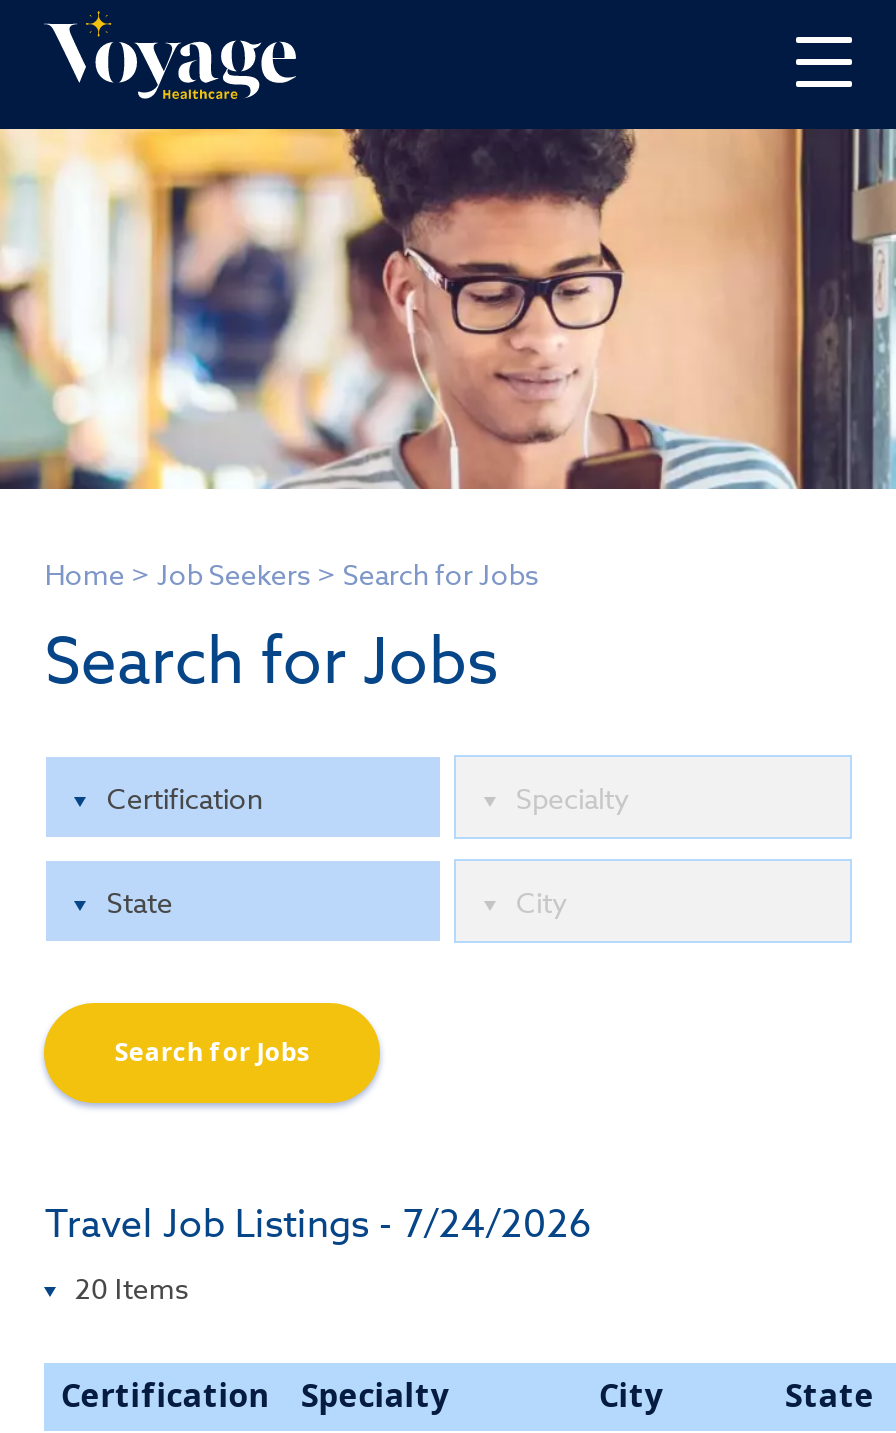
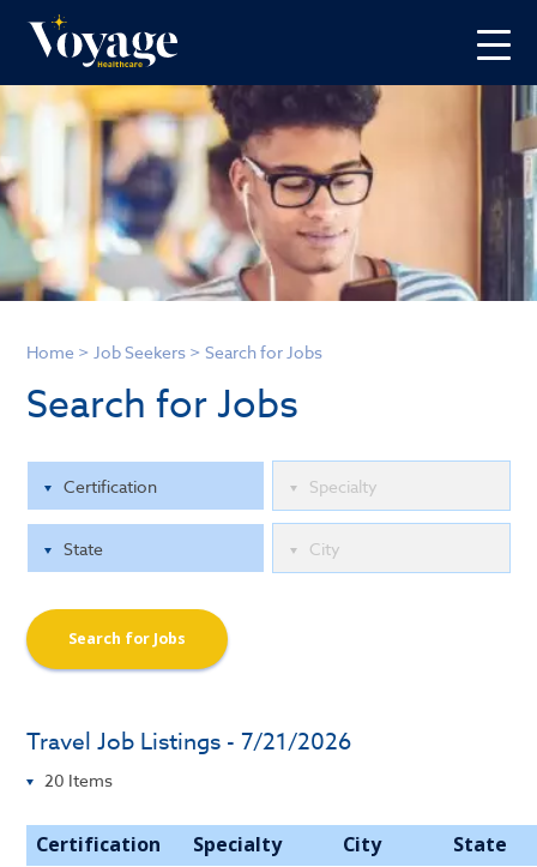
[45,1197,591,1249] Travel Job Listings - 7/24/2026 -> [27,725,352,757] Travel Job Listings - 7/21/2026

